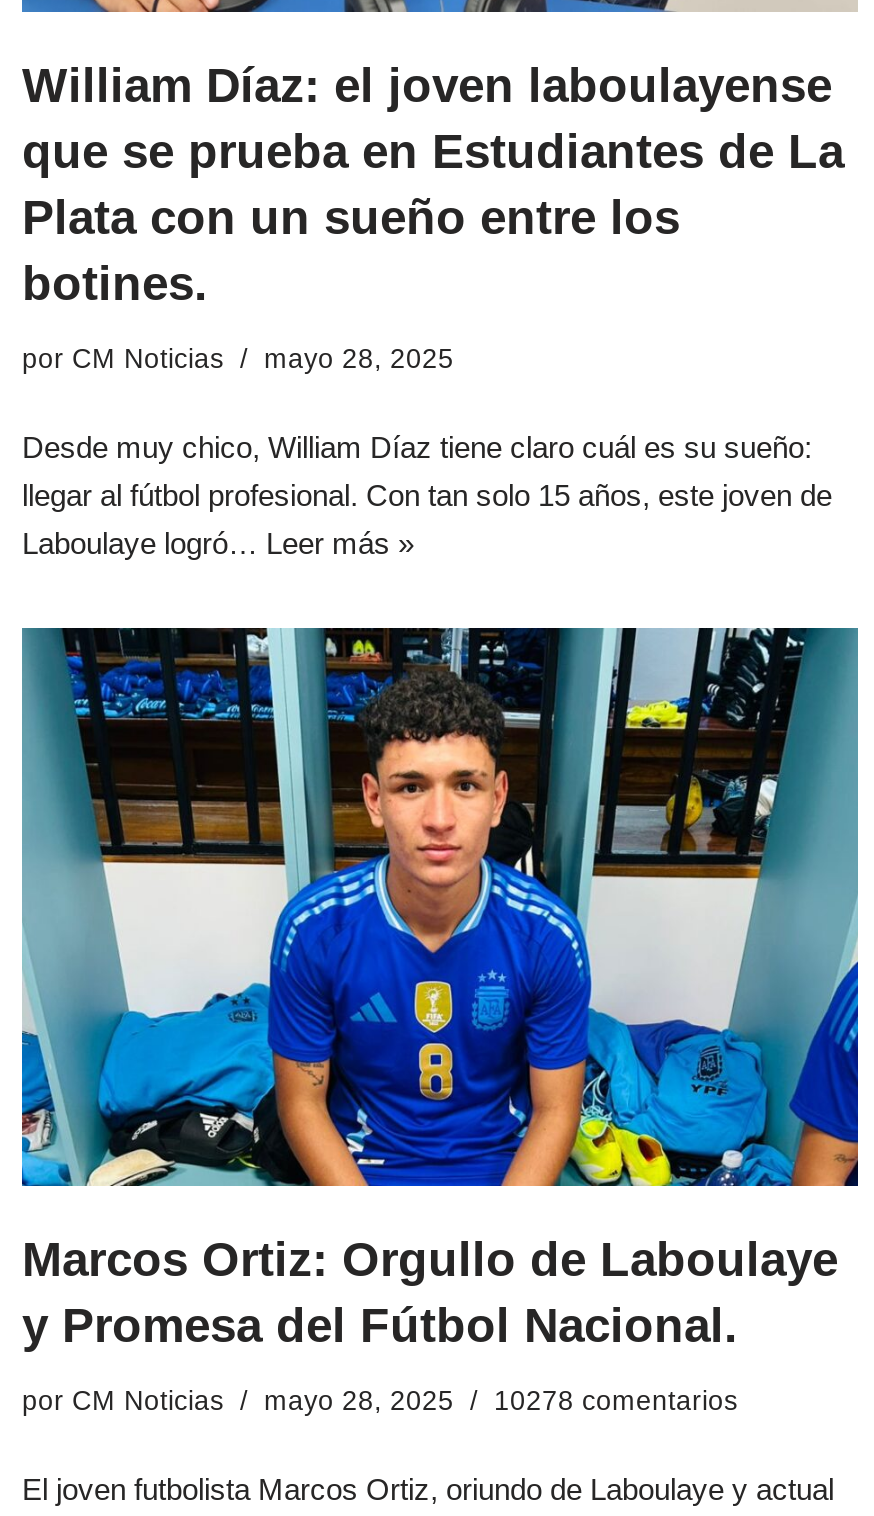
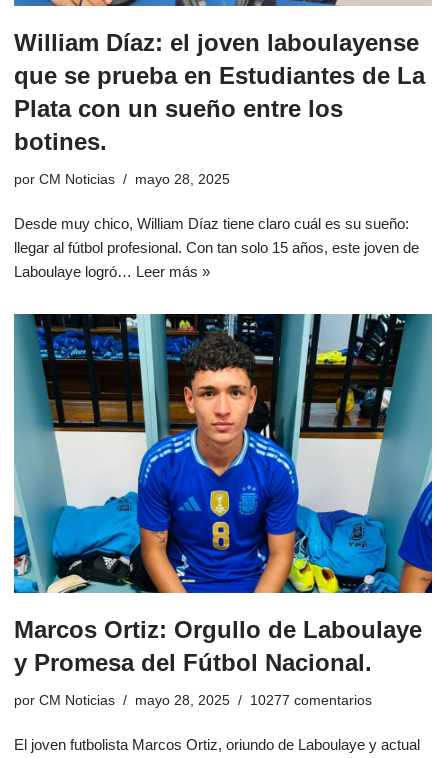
[22,1386,738,1416] por CM Noticias mayo 28, 2025 10278 comentarios -> [14,693,372,708] por CM Noticias mayo 28, 2025 10277 comentarios

